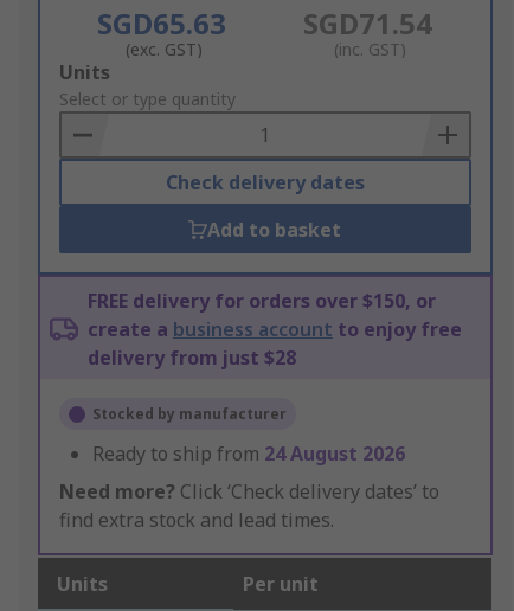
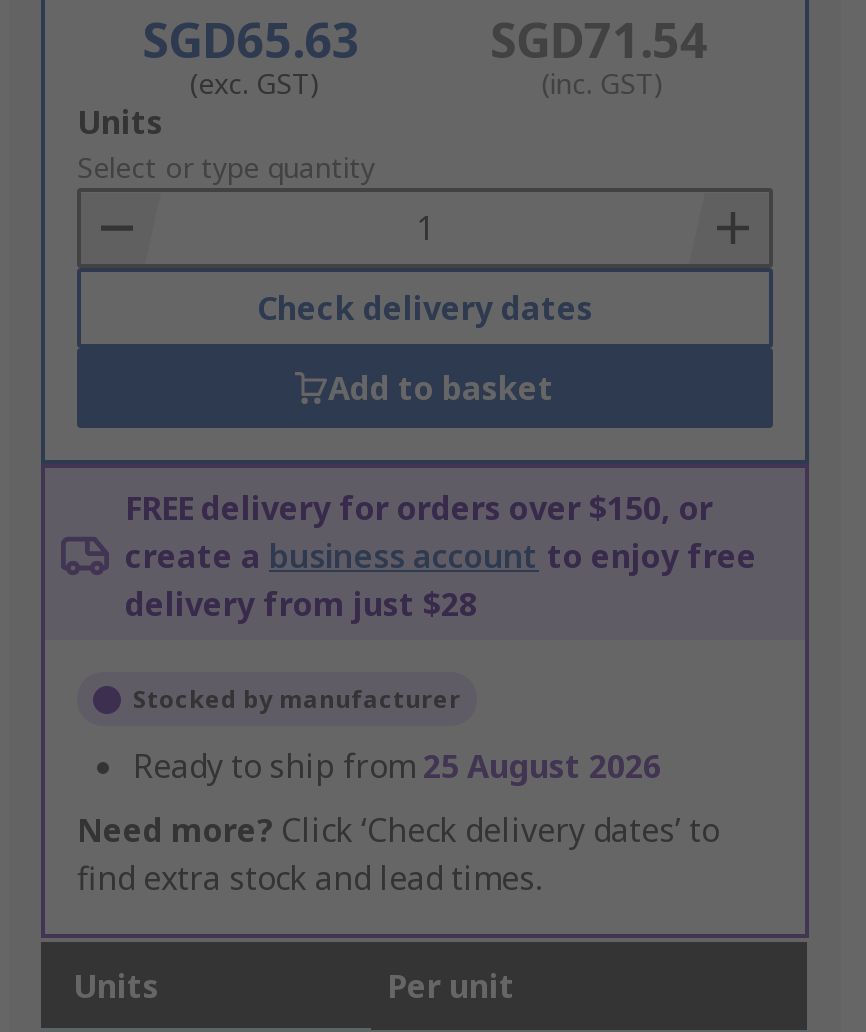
[92,441,405,467] Ready to ship from 24 August 2026 -> [133,745,661,789] Ready to ship from 25 August 2026

